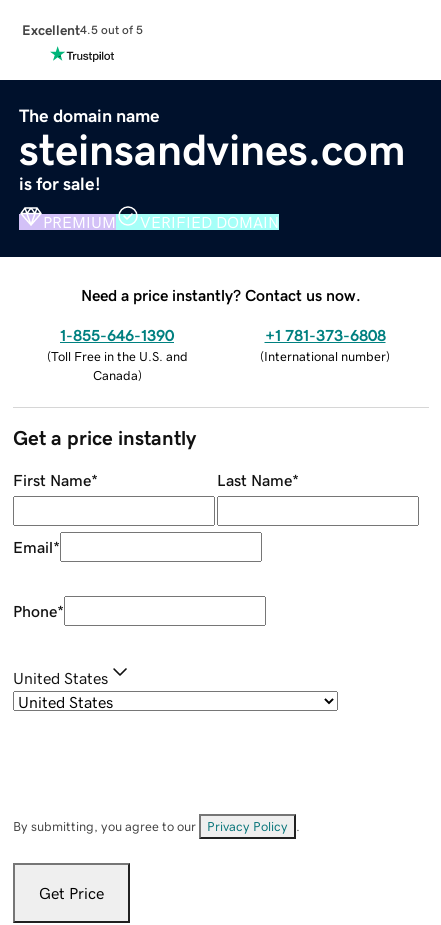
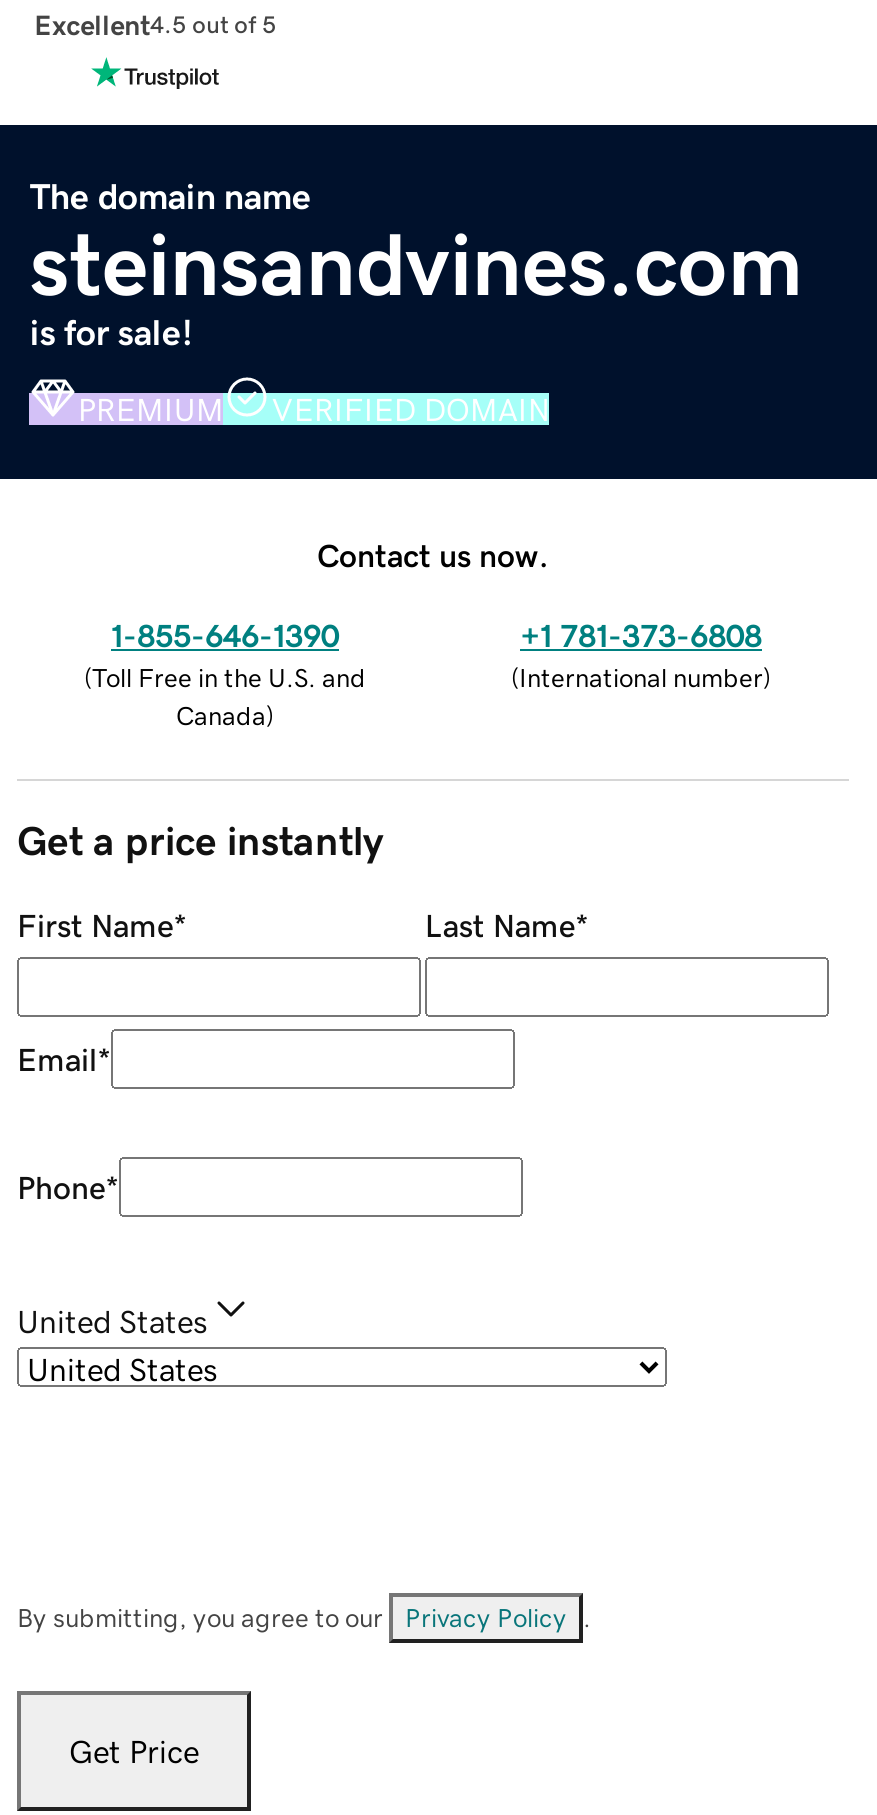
[81,287,361,303] Need a price instantly? Contact us now. -> [317,538,549,570] Contact us now.

